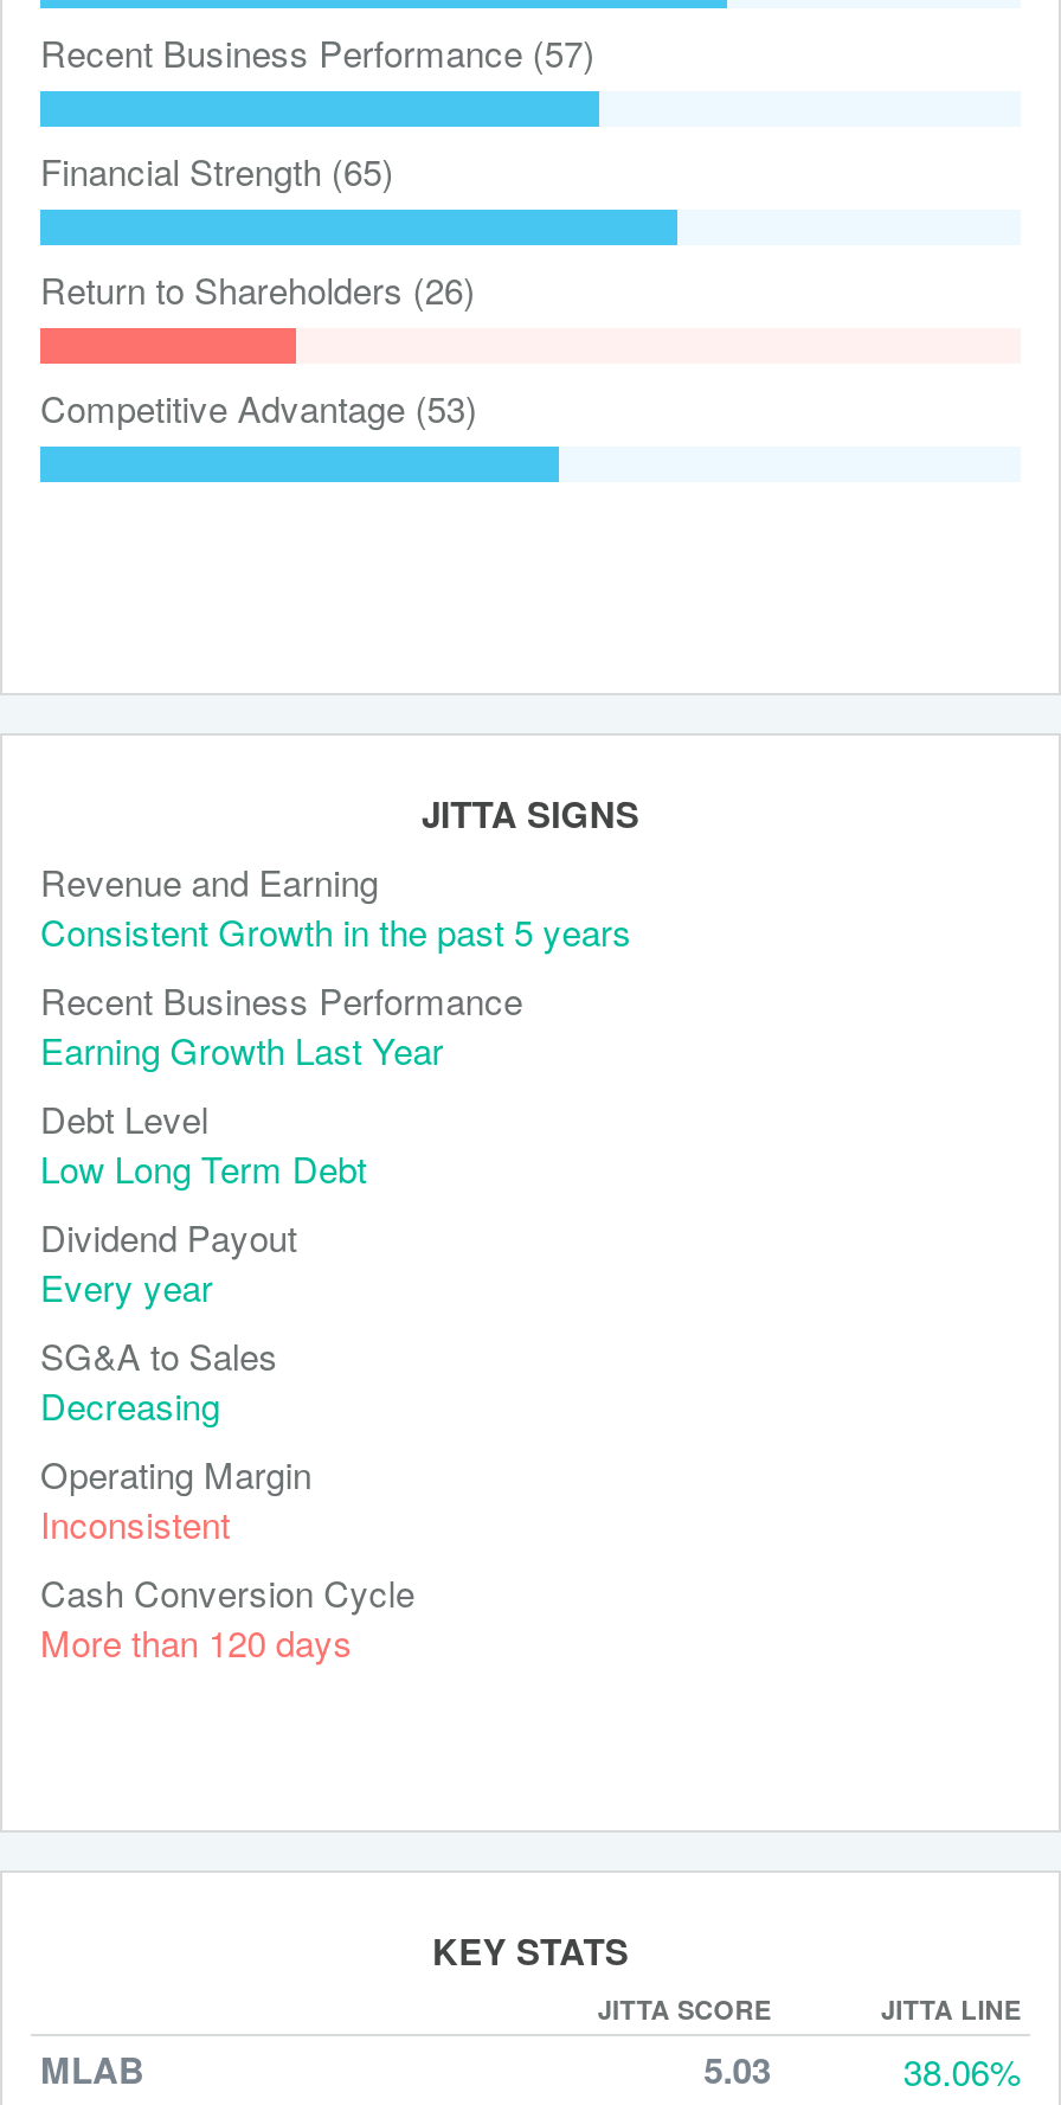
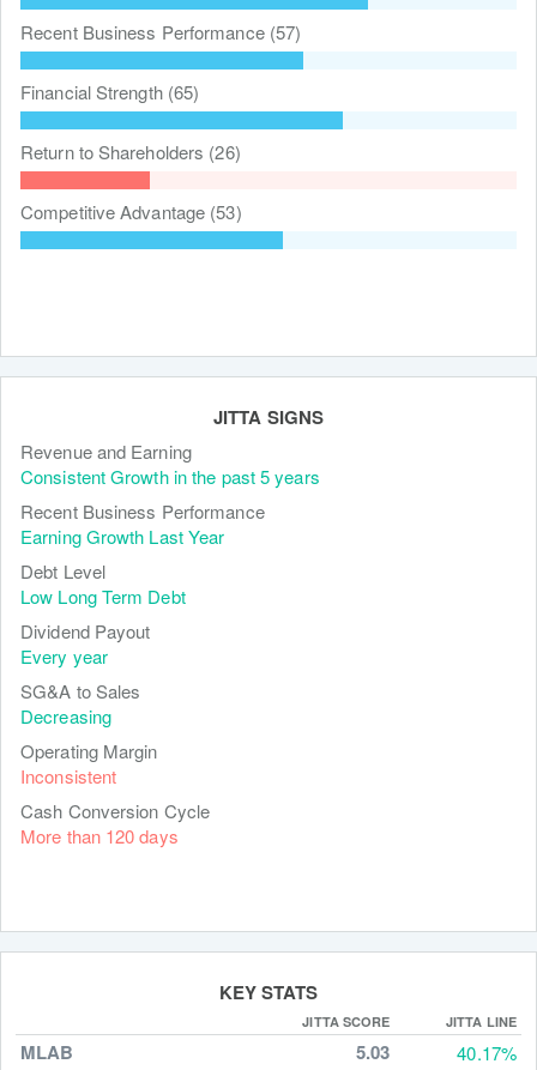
[903,2046,1021,2096] 38.06% -> [457,1040,517,1065] 40.17%

